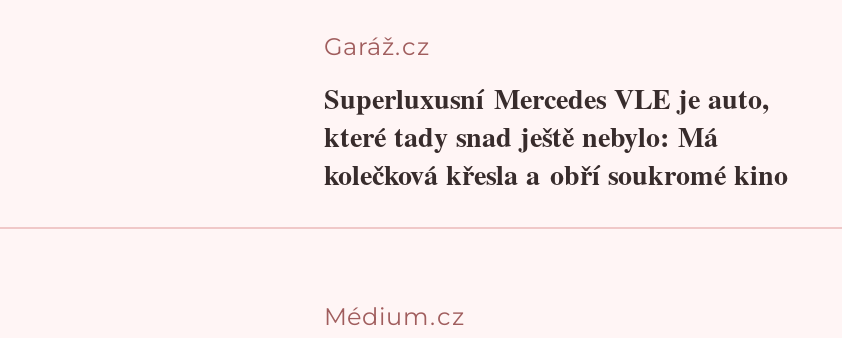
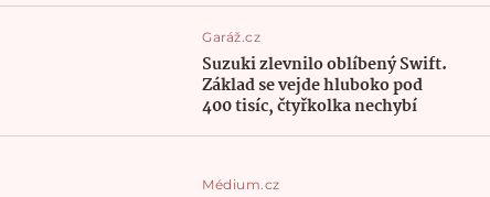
[324,78,788,196] Superluxusní Mercedes VLE je auto, | které tady snad ještě nebylo: Má | kolečková křesla a obří soukromé kino -> [203,52,448,120] Suzuki zlevnilo oblíbený Swift. | Základ se vejde hluboko pod | 400 tisíc, čtyřkolka nechybí

